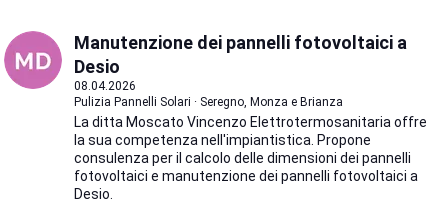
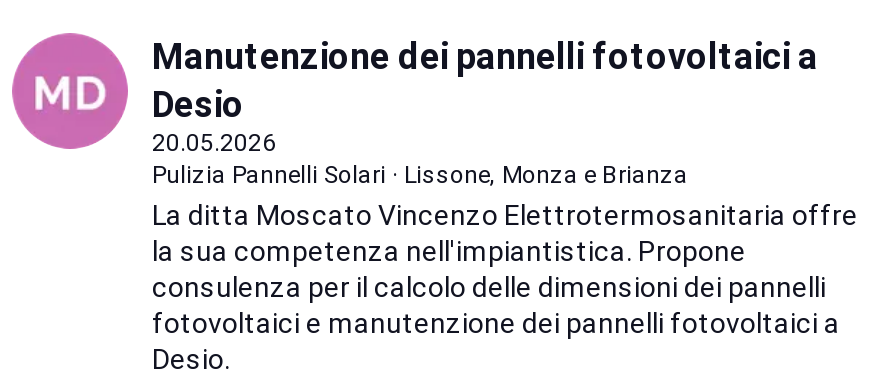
[74,79,136,93] 08.04.2026 -> [152,129,276,157] 20.05.2026
[74,95,343,109] Pulizia Pannelli Solari · Seregno, Monza e Brianza -> [152,161,688,189] Pulizia Pannelli Solari · Lissone, Monza e Brianza

